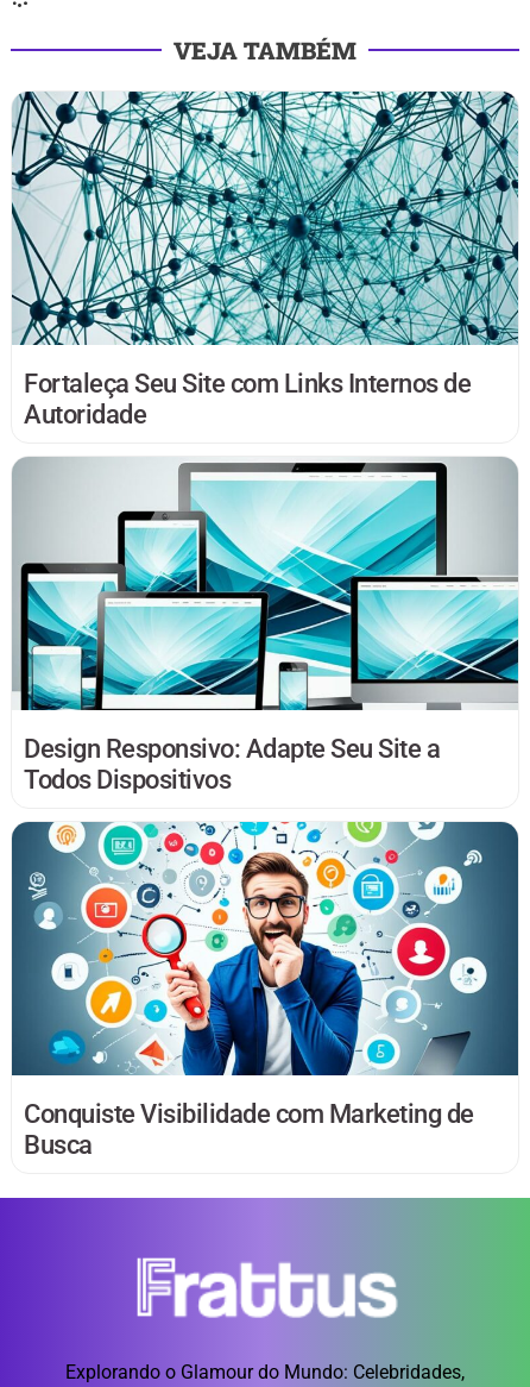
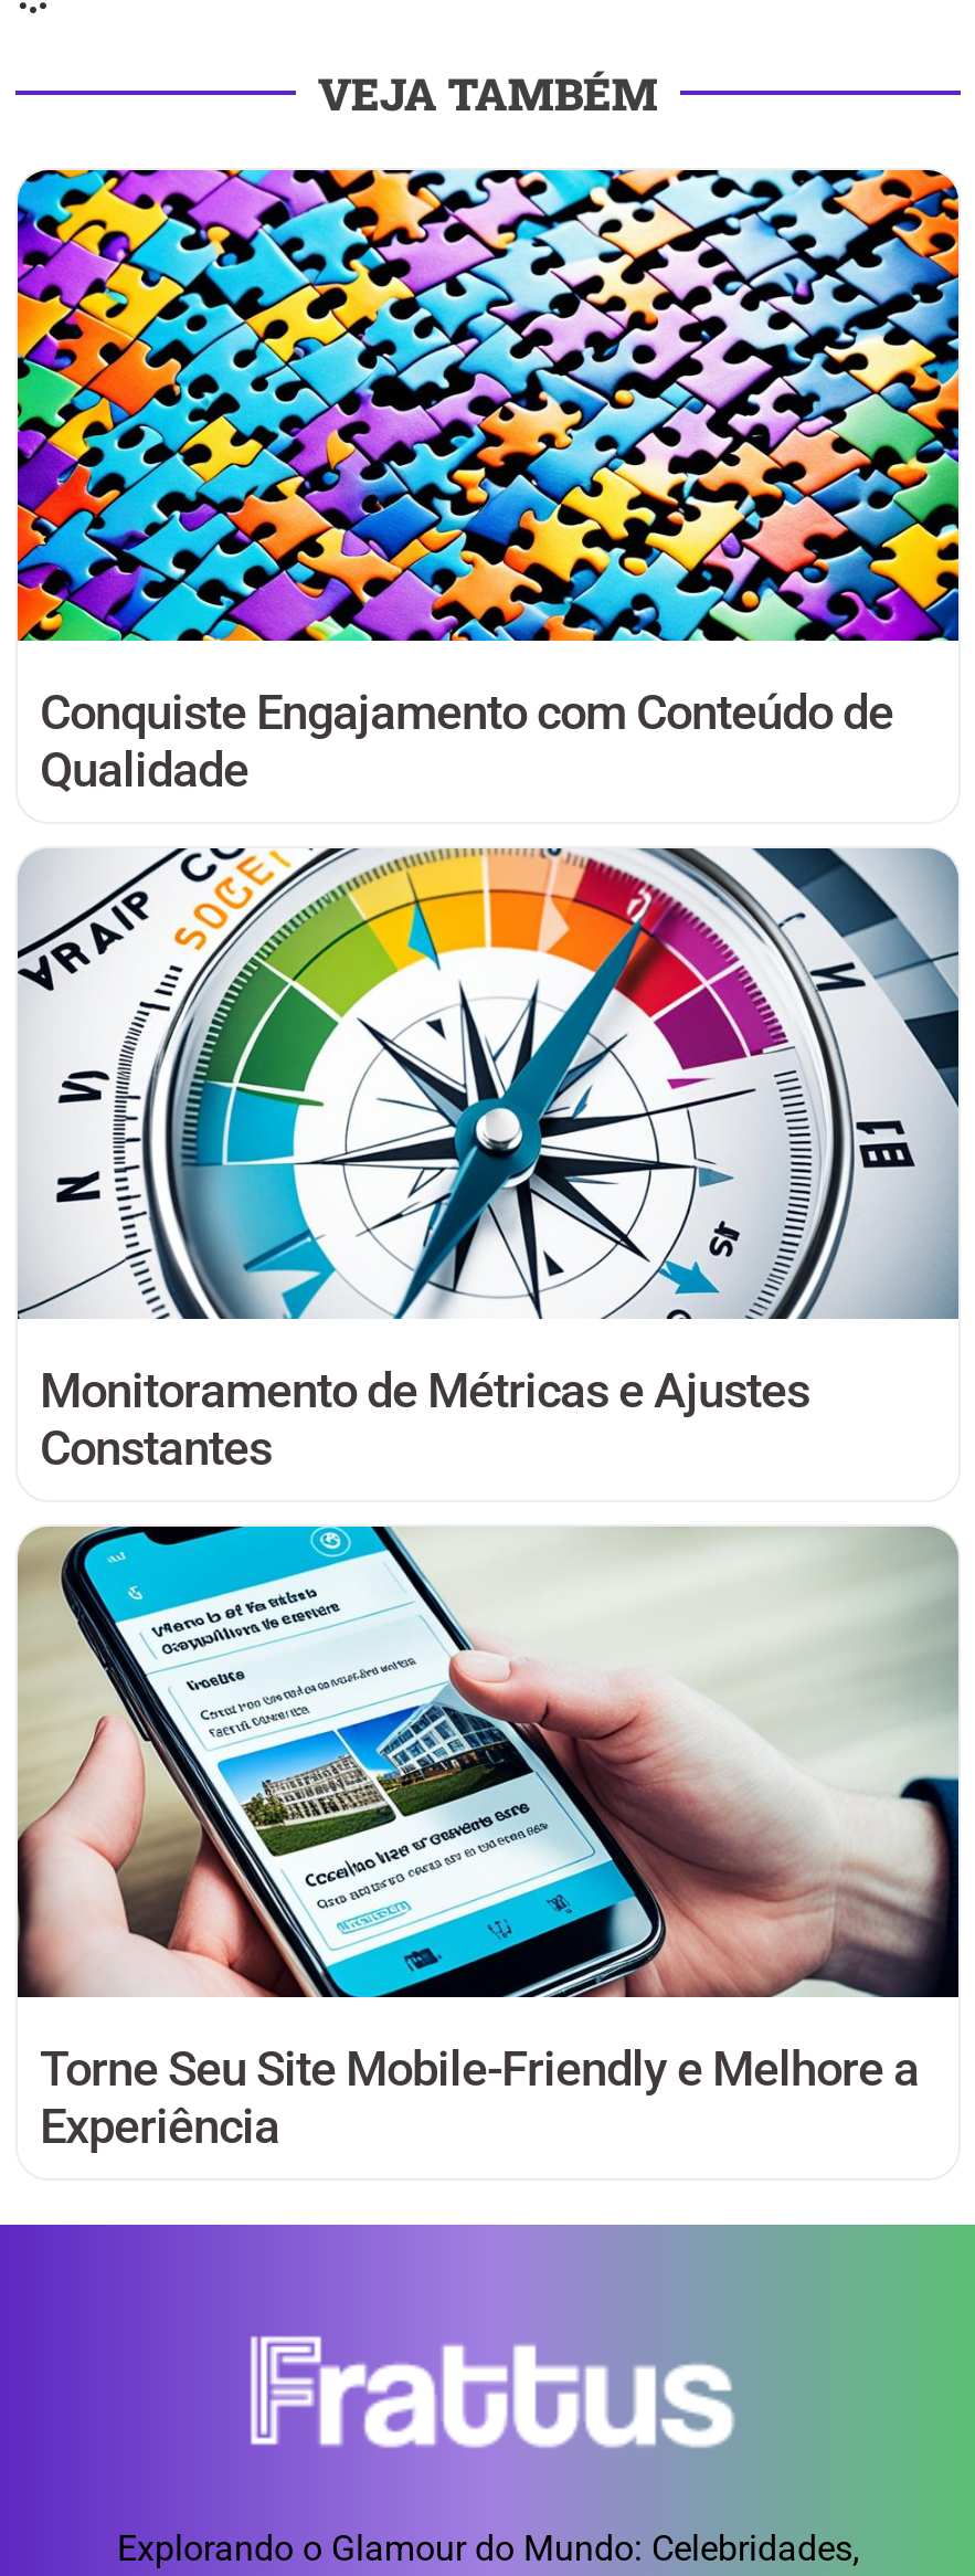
[11,90,519,429] [image] | Fortaleça Seu Site com Links Internos de | Autoridade -> [15,168,961,798] [image] | Conquiste Engajamento com Conteúdo de | Qualidade
[12,457,519,795] [image] | Design Responsivo: Adapte Seu Site a | Todos Dispositivos -> [15,846,961,1476] [image] | Monitoramento de Métricas e Ajustes | Constantes
[11,821,519,1160] [image] | Conquiste Visibilidade com Marketing de | Busca -> [15,1524,958,2154] [image] | Torne Seu Site Mobile-Friendly e Melhore a | Experiência

